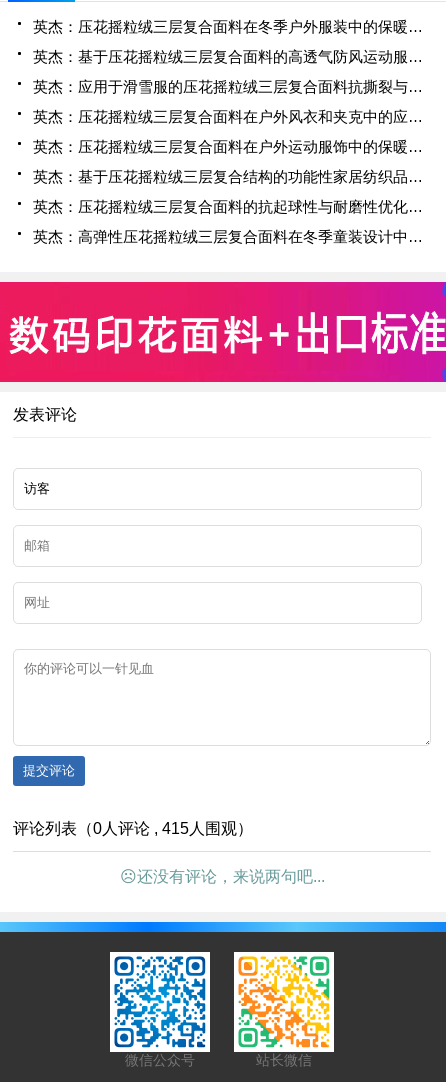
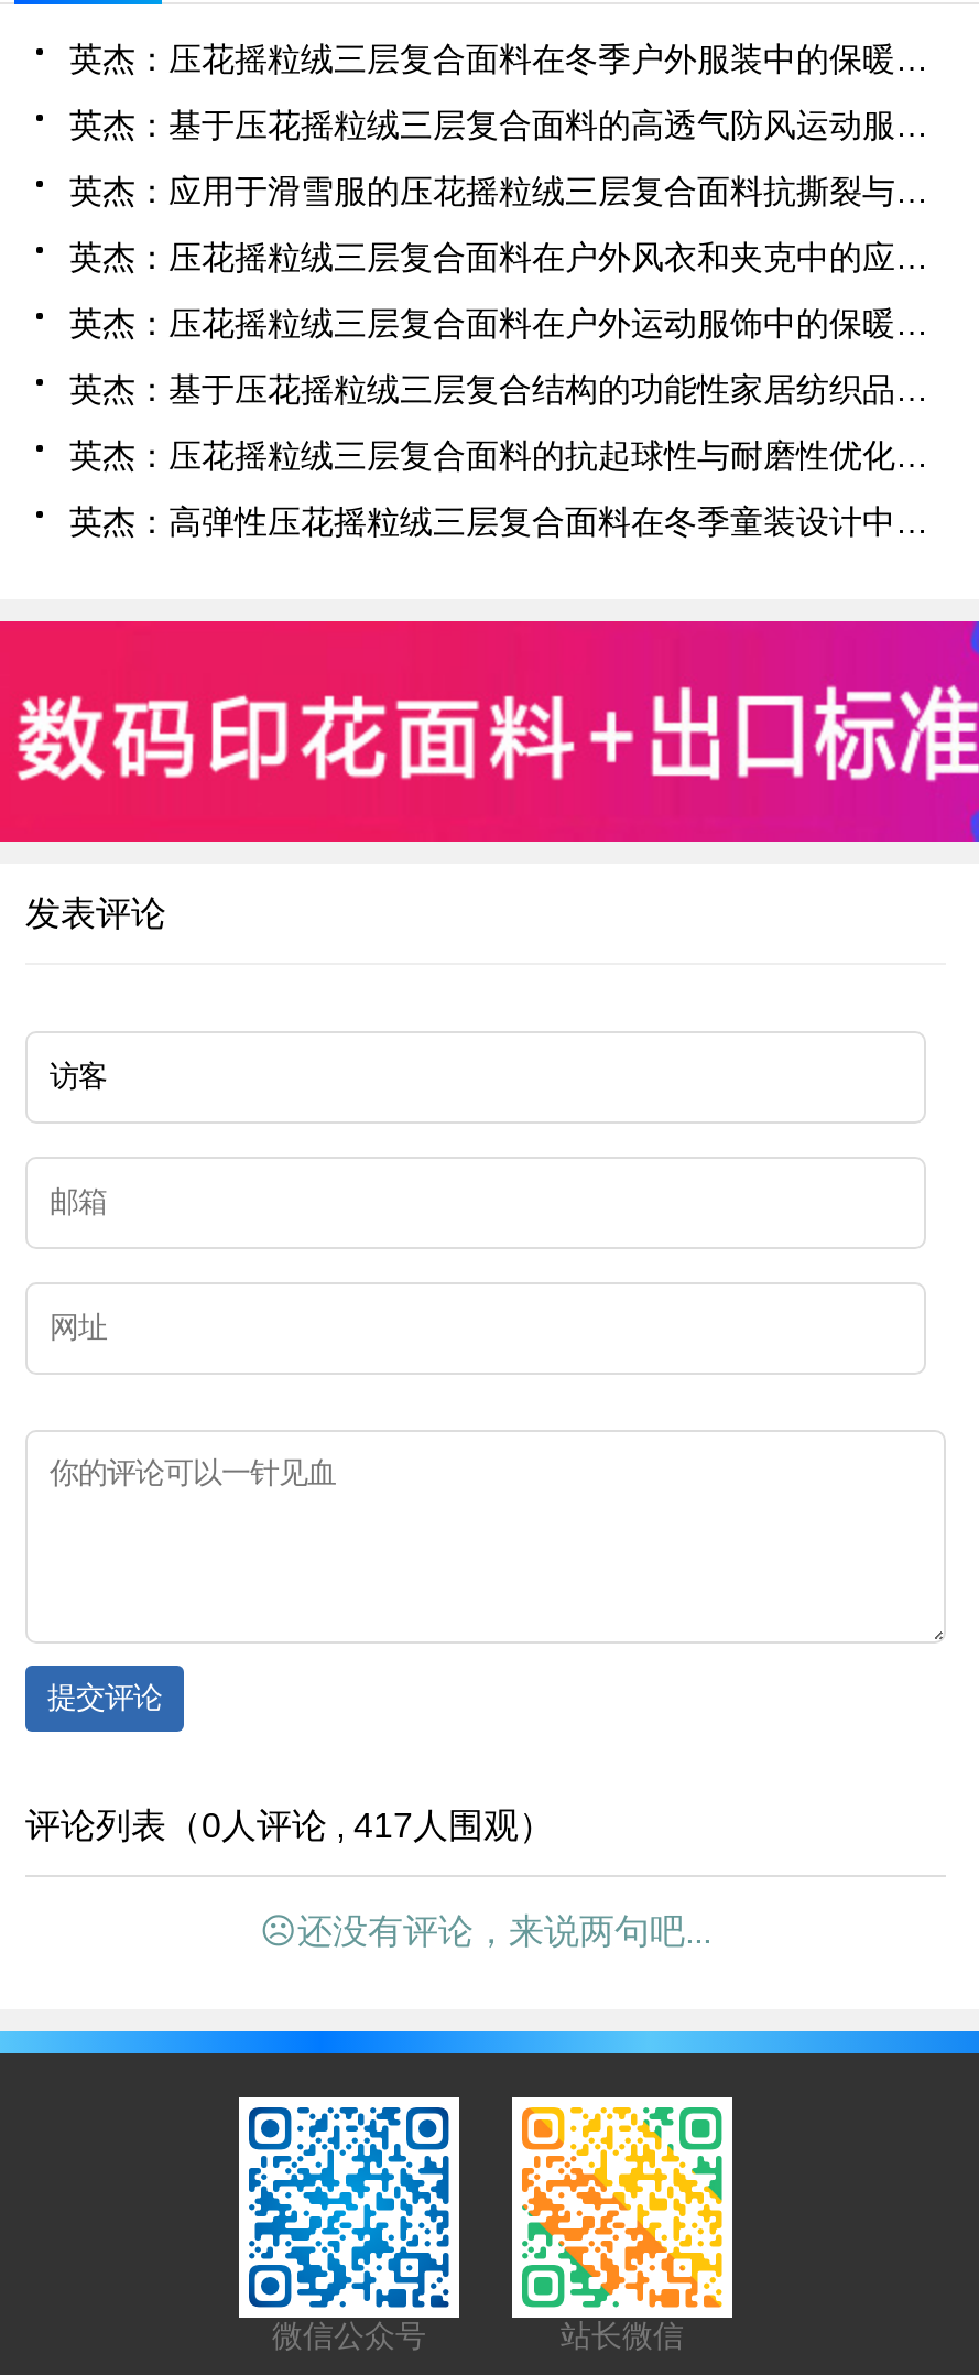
[13,820,253,837] 评论列表（0人评论 , 415人围观） -> [25,1807,554,1844] 评论列表（0人评论 , 417人围观）

